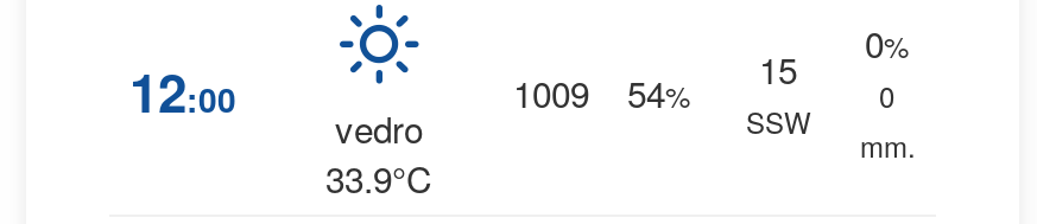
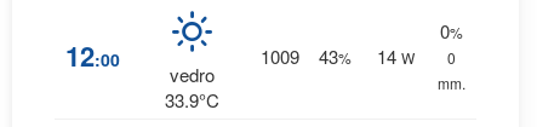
[627,44,810,141] 54% | 15 | SSW -> [319,44,415,69] 43% | 14 W

